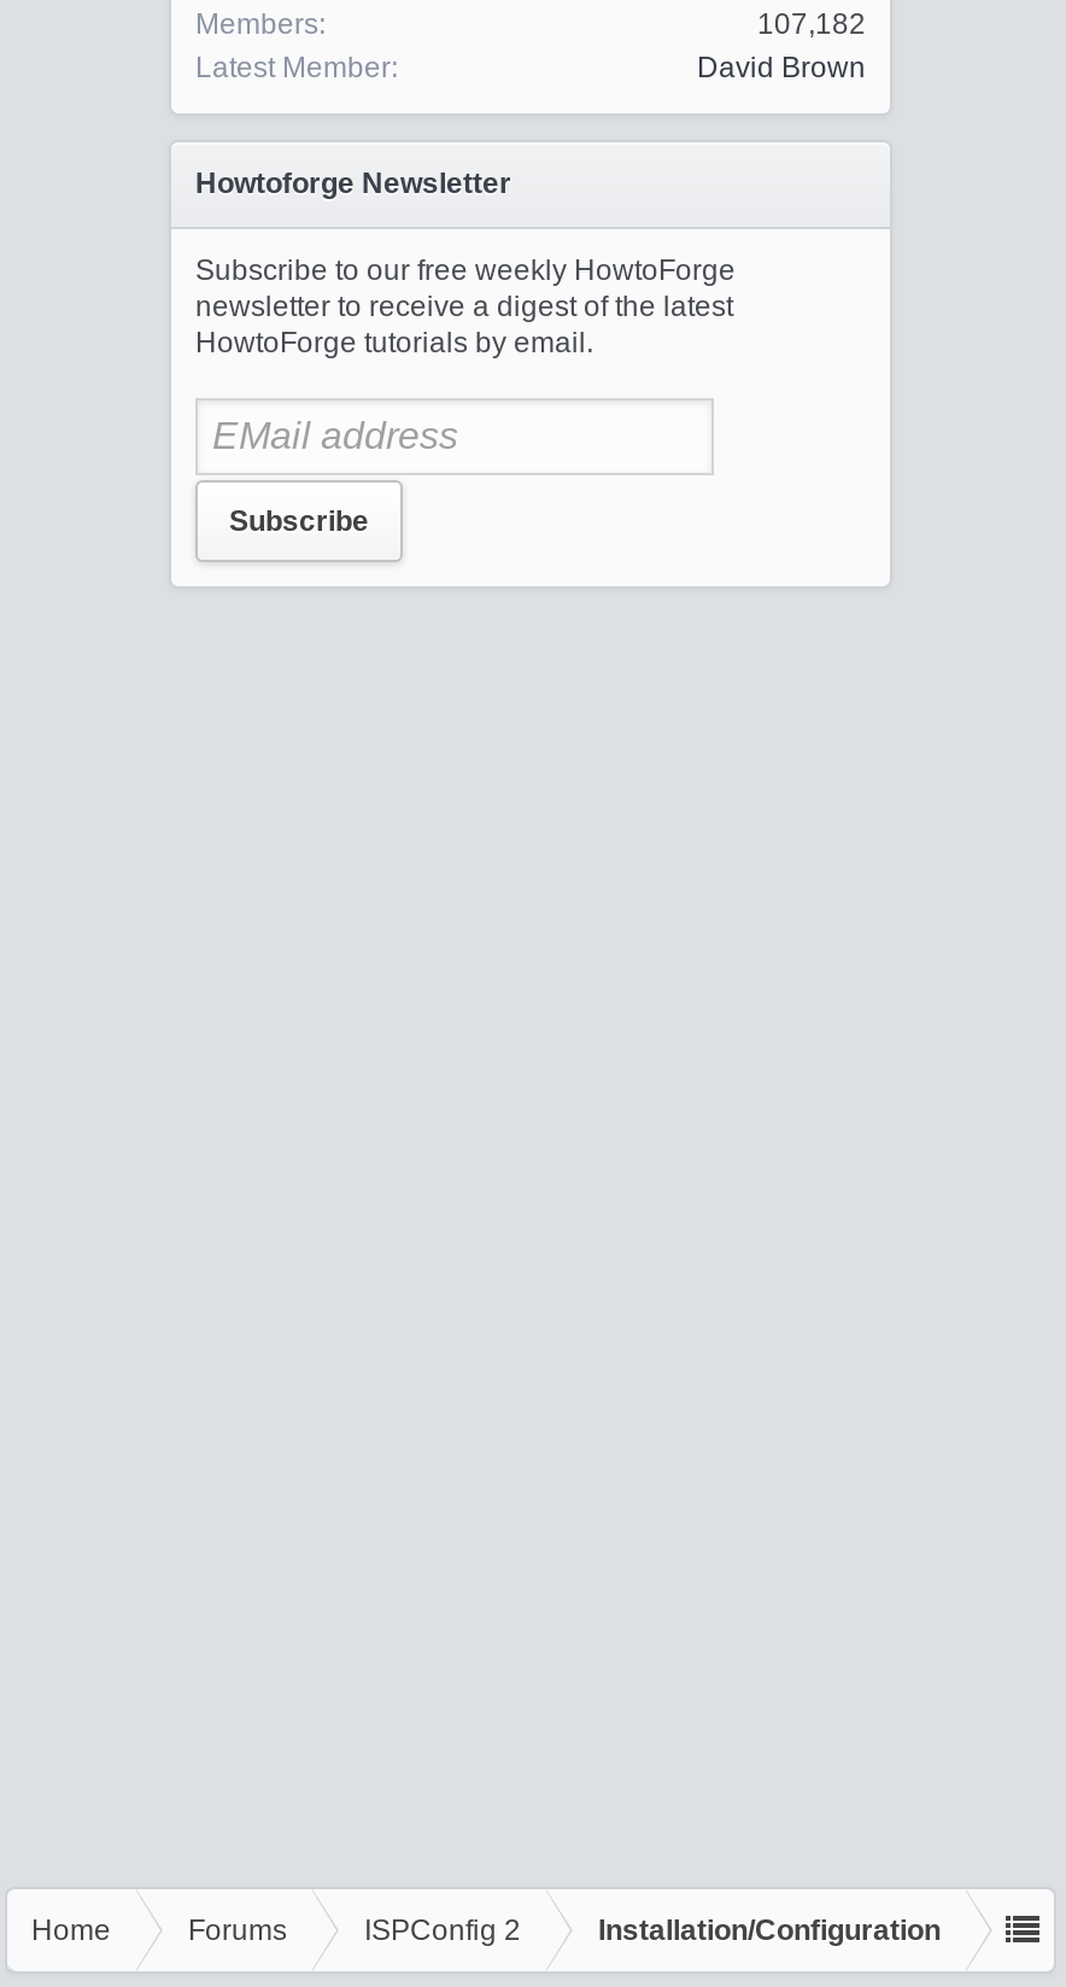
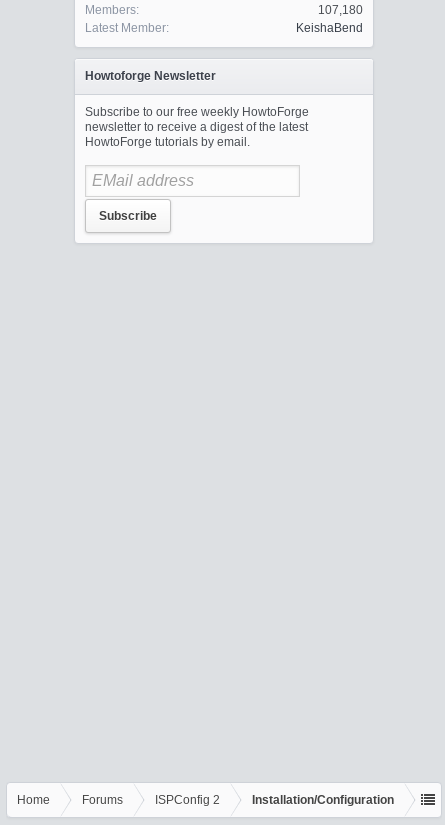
[757,7,866,41] 107,182 -> [318,3,363,17] 107,180
[697,51,866,84] David Brown -> [296,21,363,35] KeishaBend

